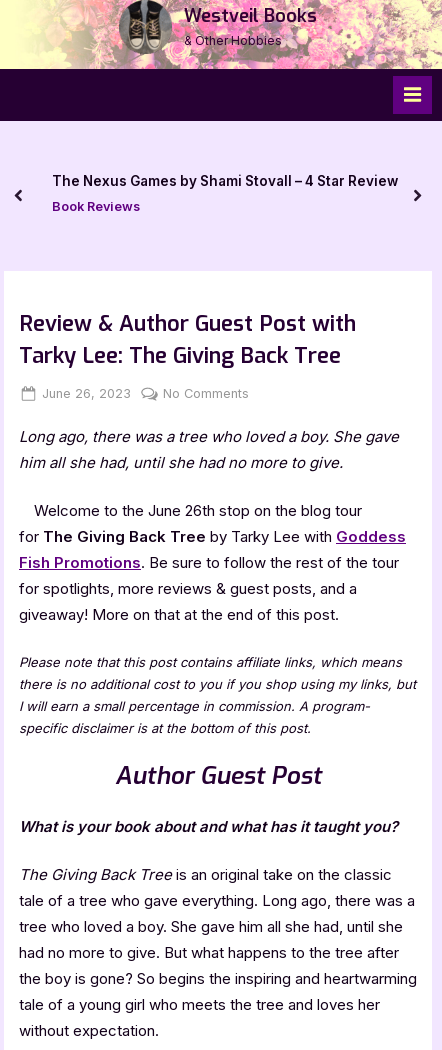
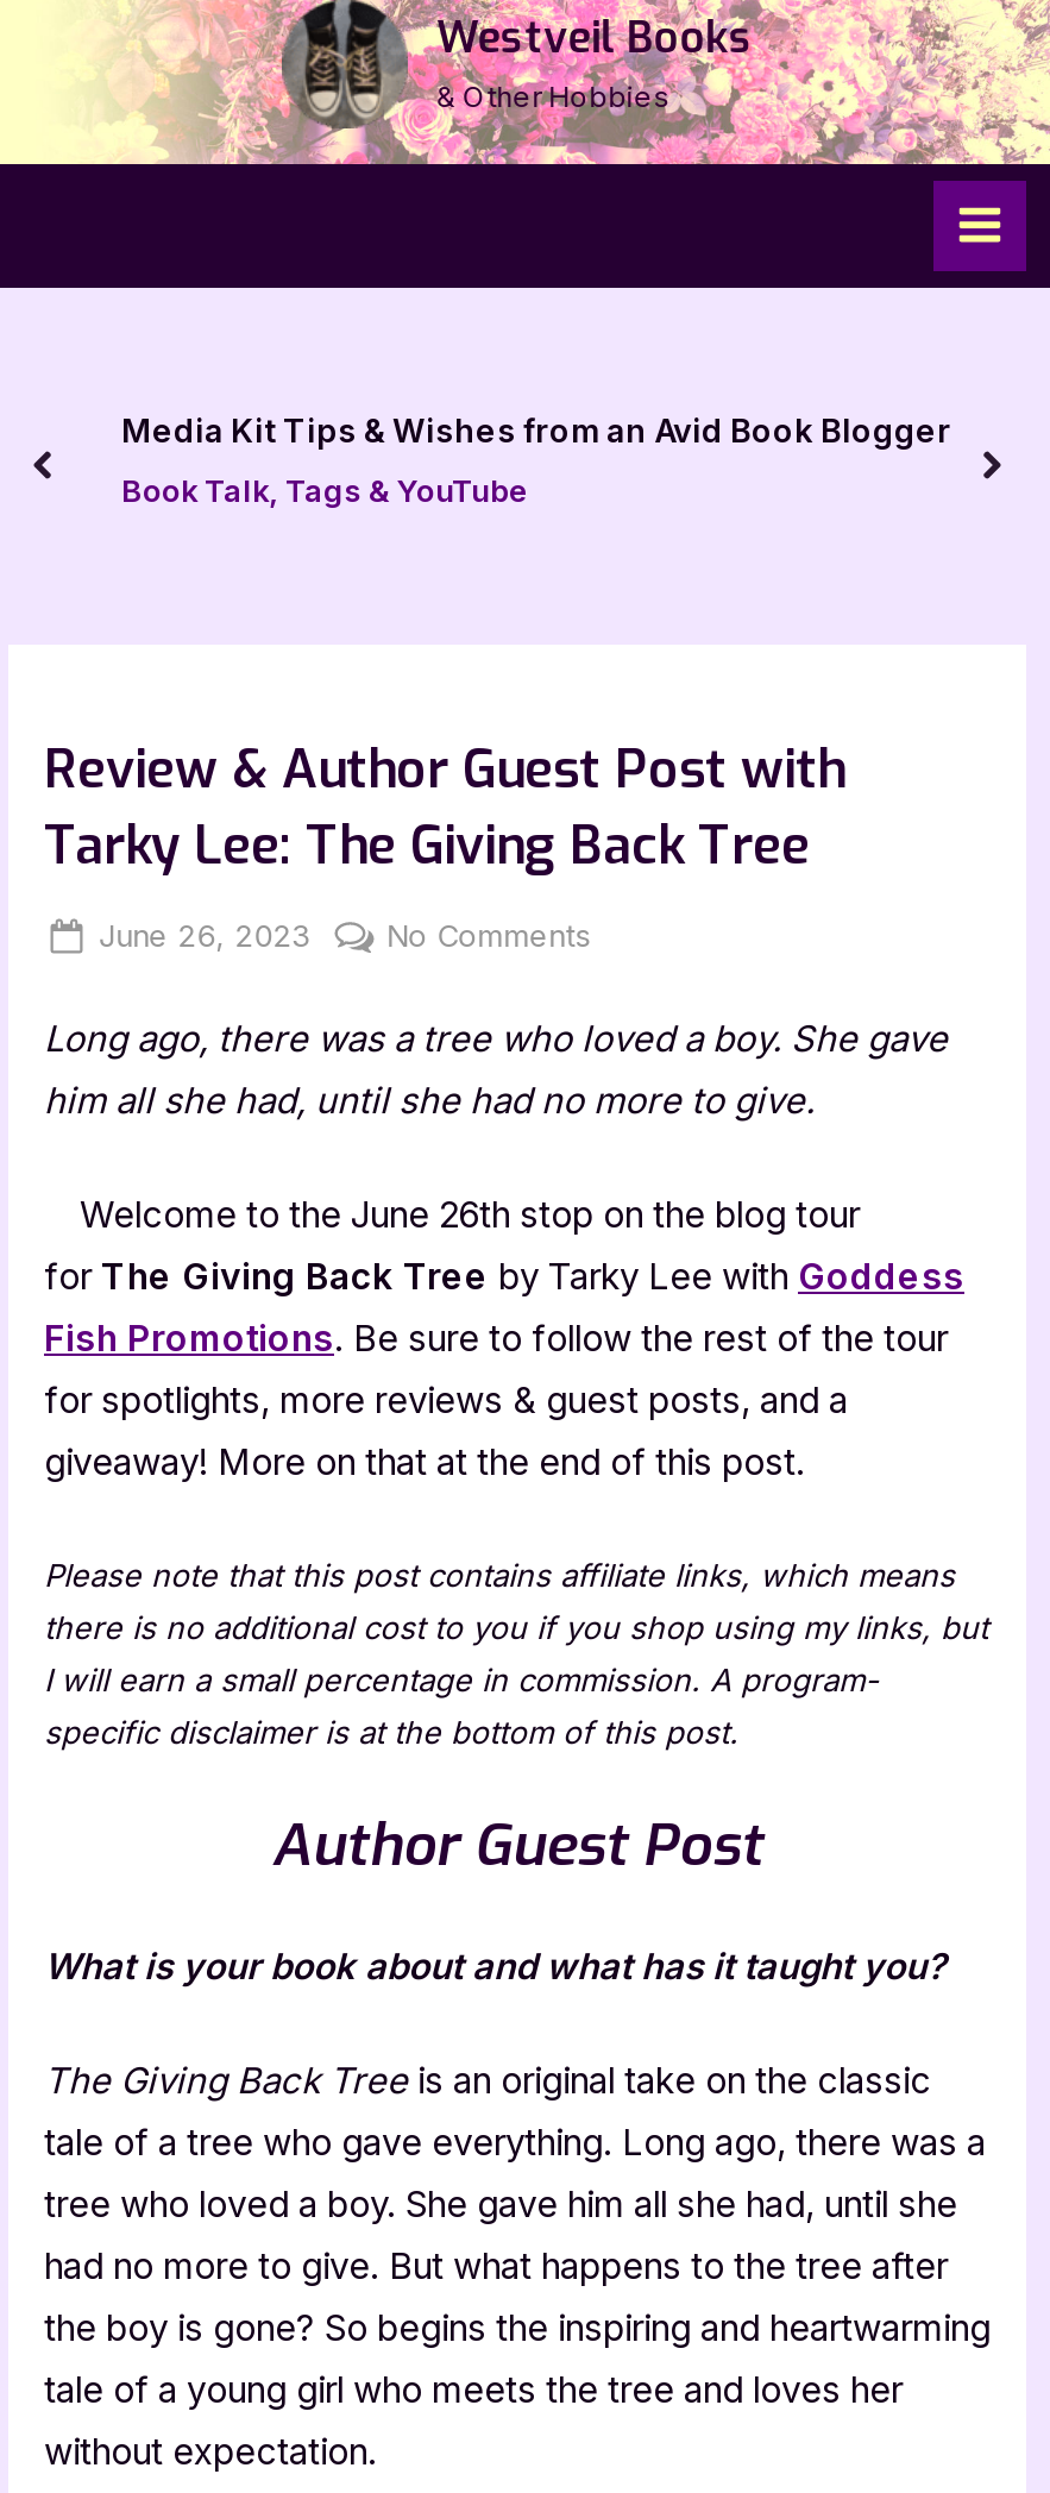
[51,173,397,189] The Nexus Games by Shami Stovall – 4 Star Review -> [121,412,951,450] Media Kit Tips & Wishes from an Avid Book Blogger
[51,199,139,214] Book Reviews -> [121,474,528,510] Book Talk, Tags & YouTube

